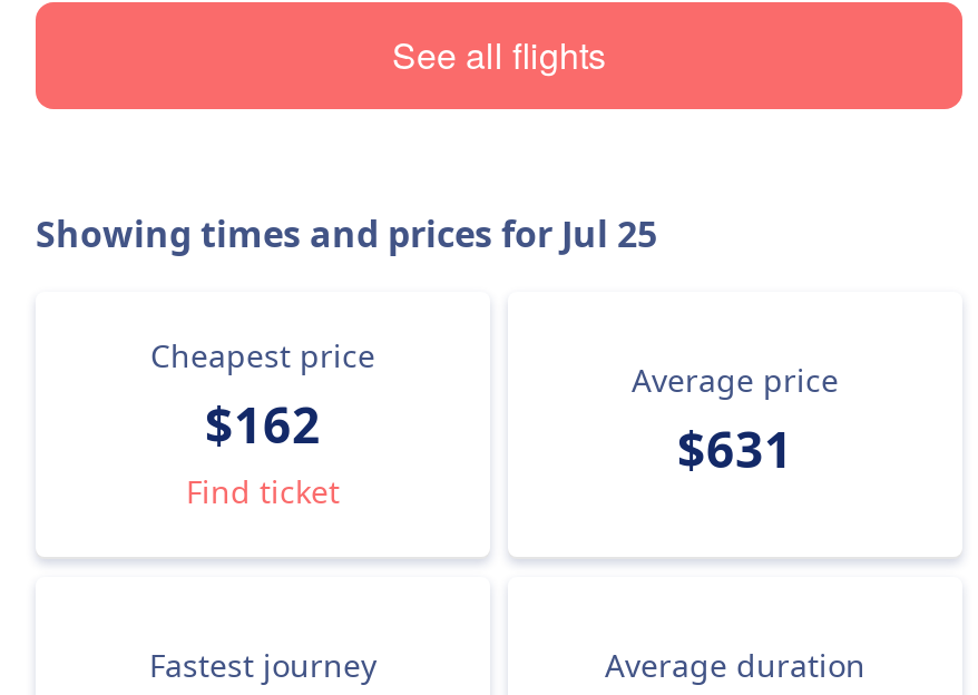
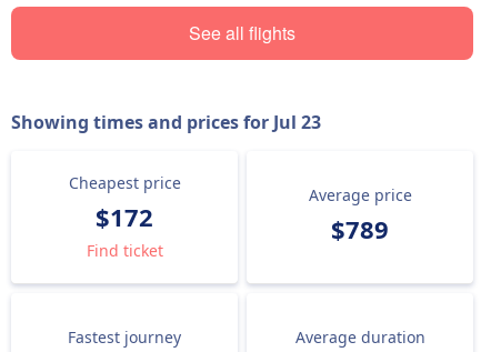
[36,209,657,258] Showing times and prices for Jul 25 -> [11,110,321,134] Showing times and prices for Jul 23
[205,390,321,457] $162 -> [96,200,153,233] $172
[677,414,793,481] $631 -> [331,212,389,245] $789

